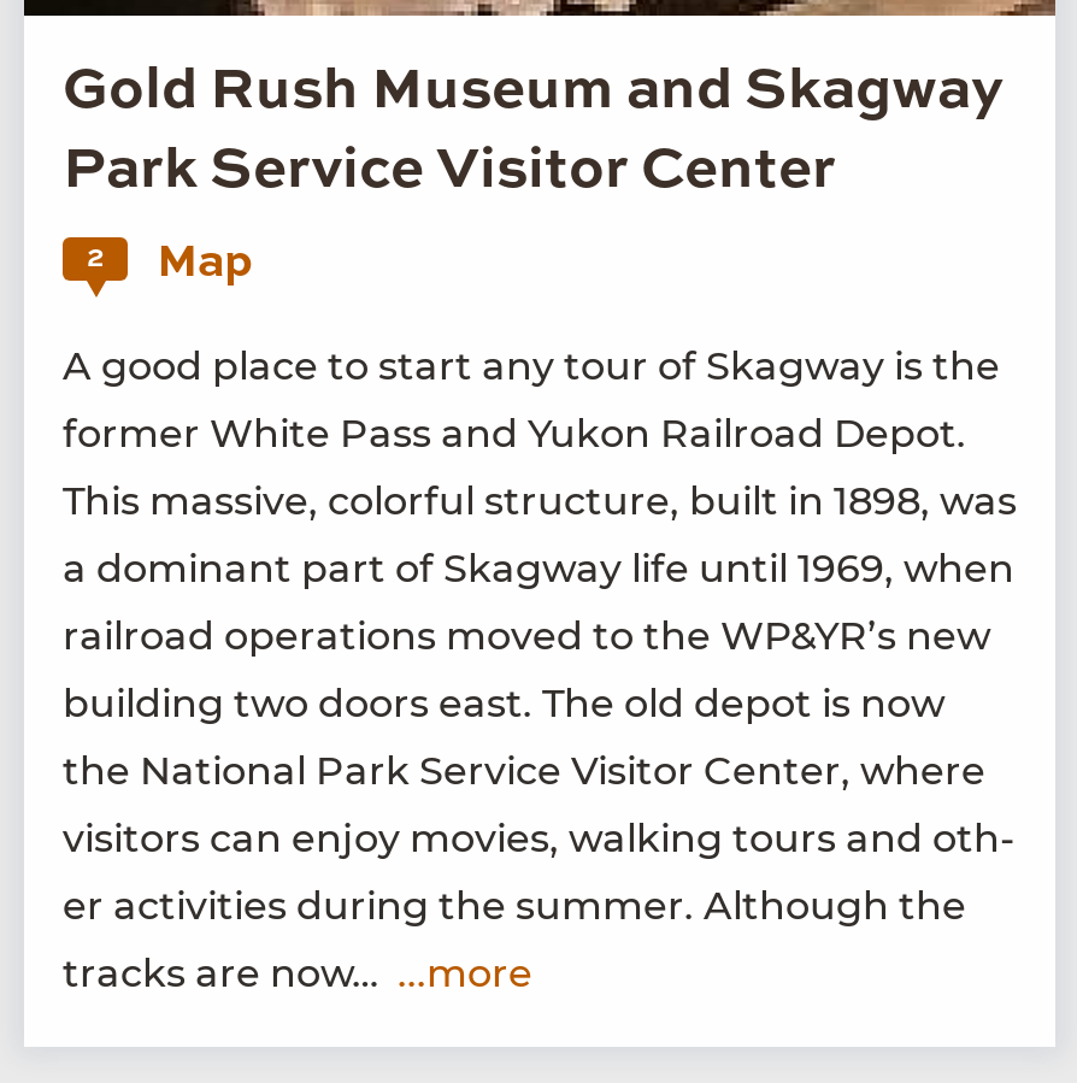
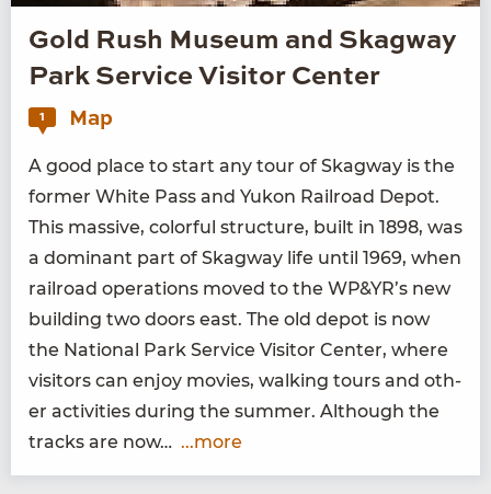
[87,240,253,286] 2 Map -> [39,109,113,130] 1 Map

